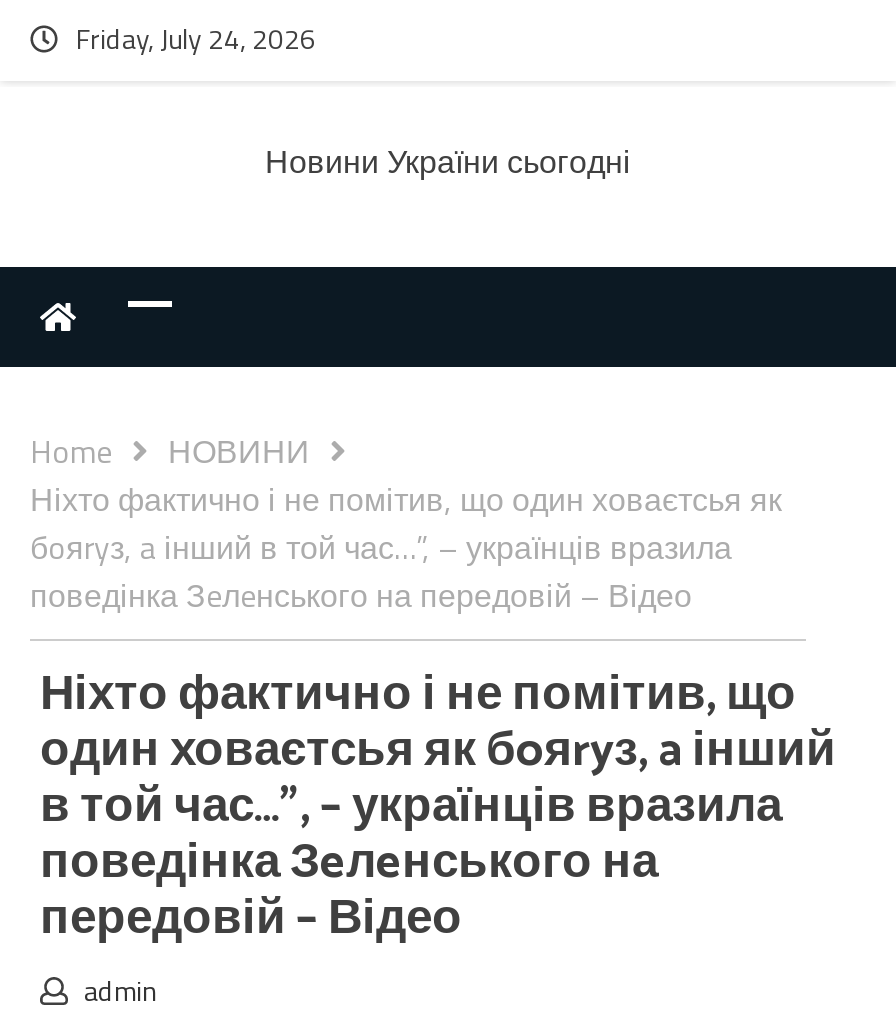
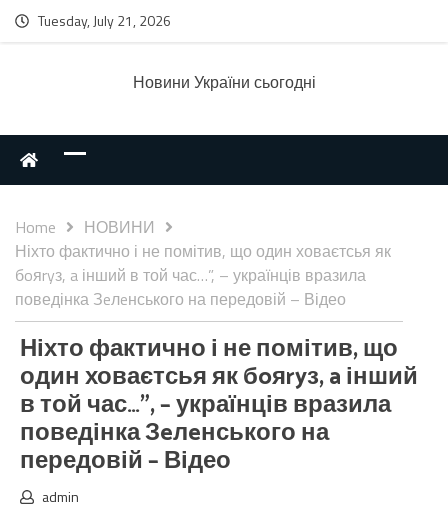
[76,17,316,59] Friday, July 24, 2026 -> [38,10,171,31] Tuesday, July 21, 2026

